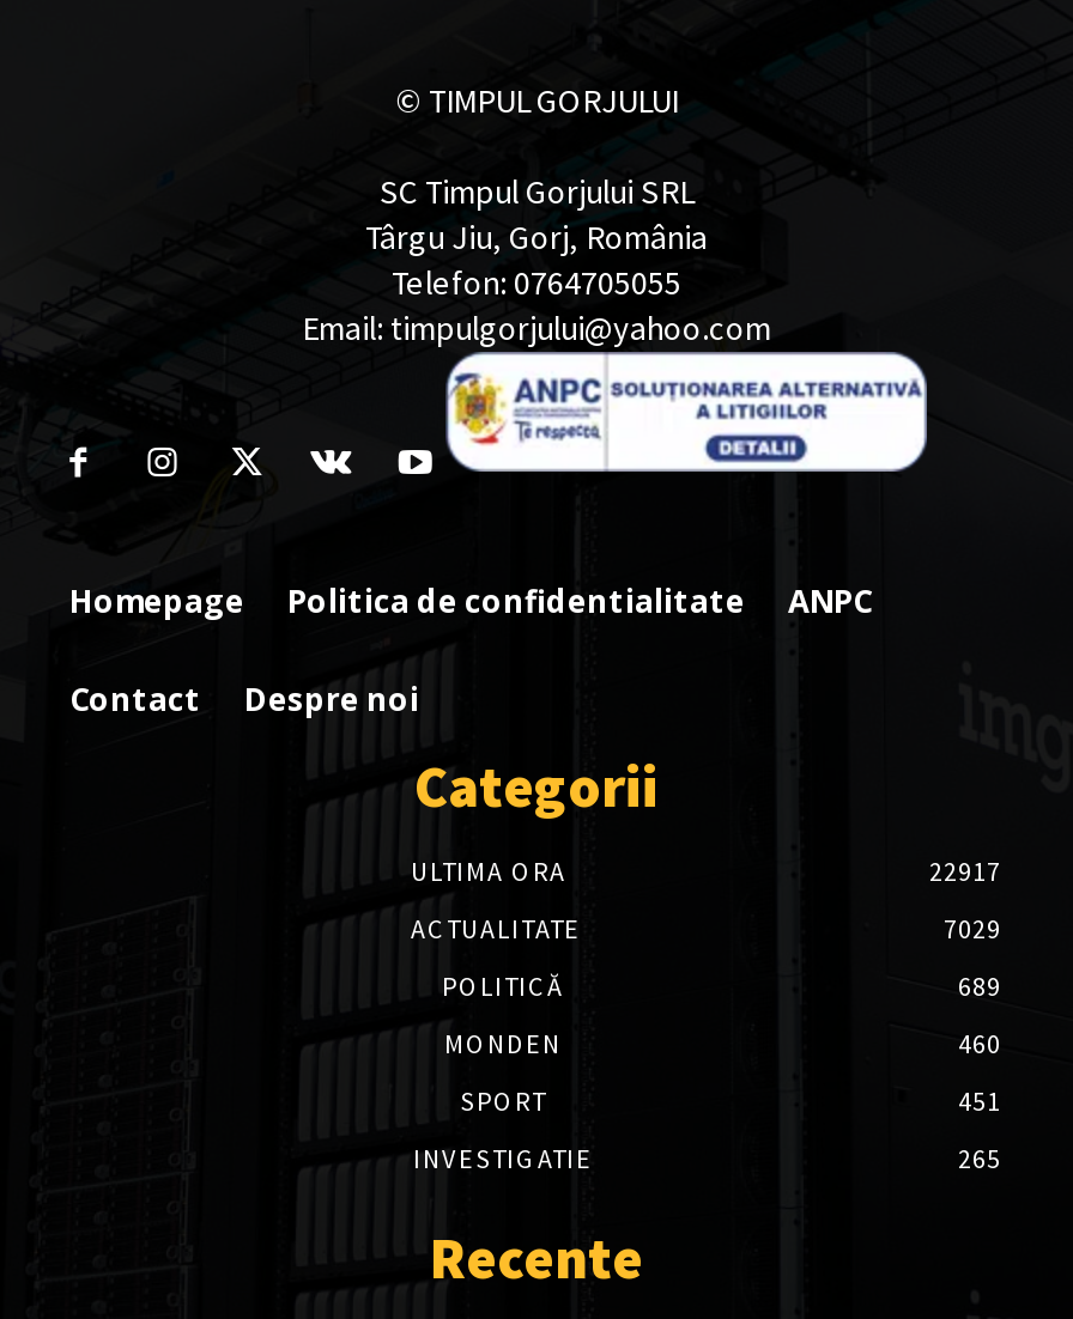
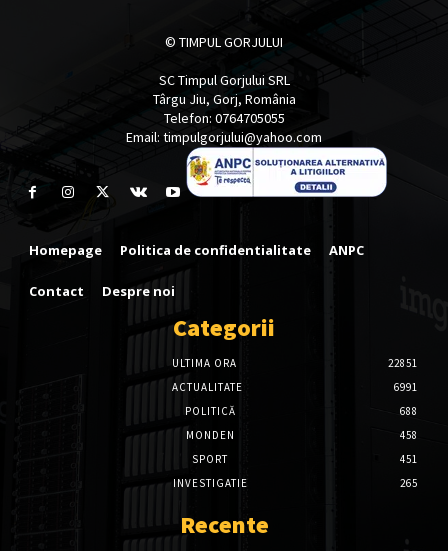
[929,853,1001,887] 22917 -> [388,356,418,370] 22851
[944,911,1001,944] 7029 -> [394,380,418,394] 6991
[958,968,1001,1002] 689 -> [400,404,418,418] 688
[958,1026,1001,1059] 460 -> [400,428,418,442] 458

